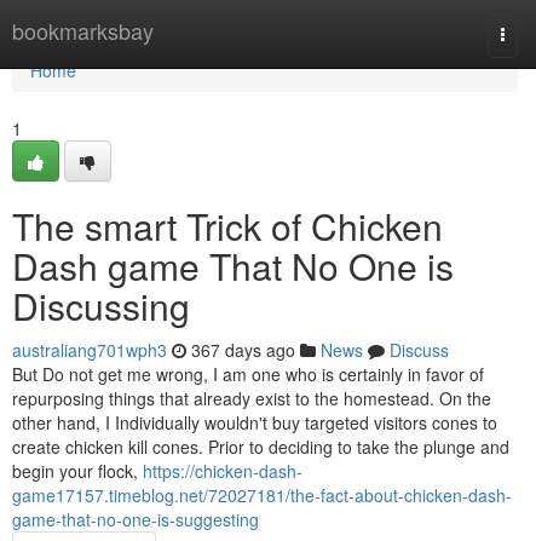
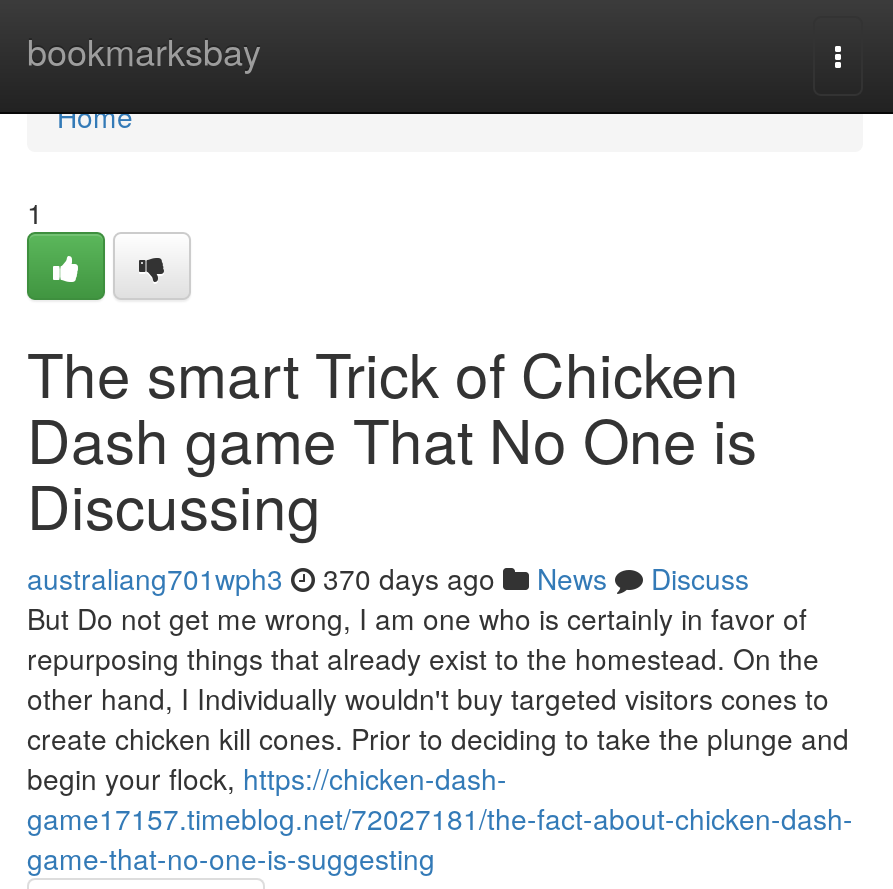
[12,338,449,362] australiang701wph3 367 days ago News Discuss -> [27,558,749,598] australiang701wph3 370 days ago News Discuss

